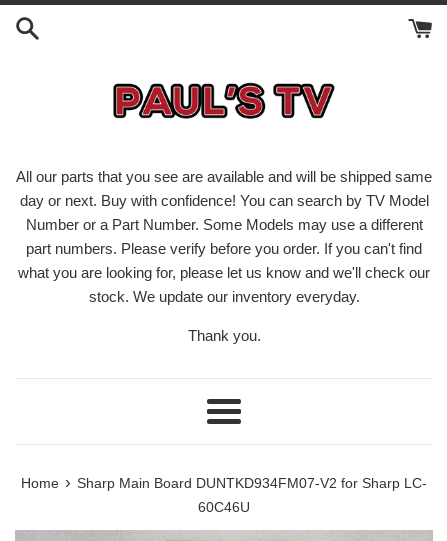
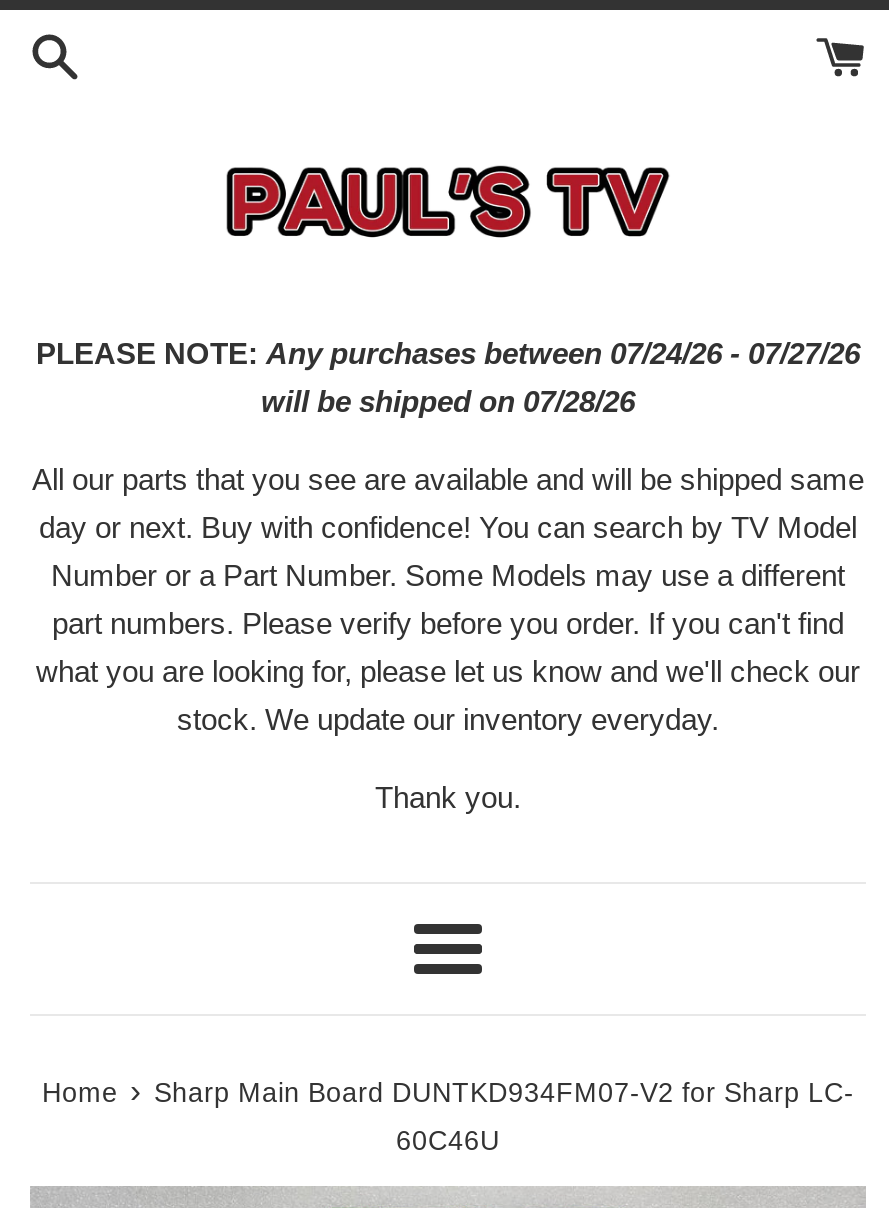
none -> [36,335,860,417] PLEASE NOTE: Any purchases between 07/24/26 - 07/27/26 | will be shipped on 07/28/26

